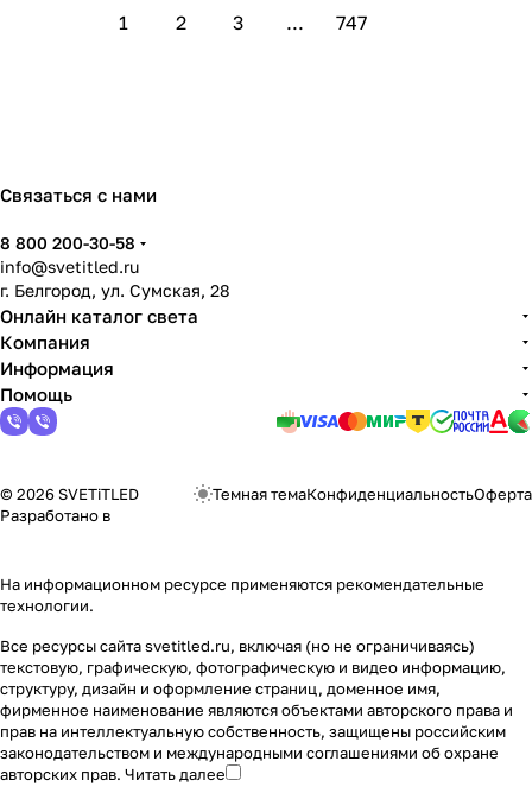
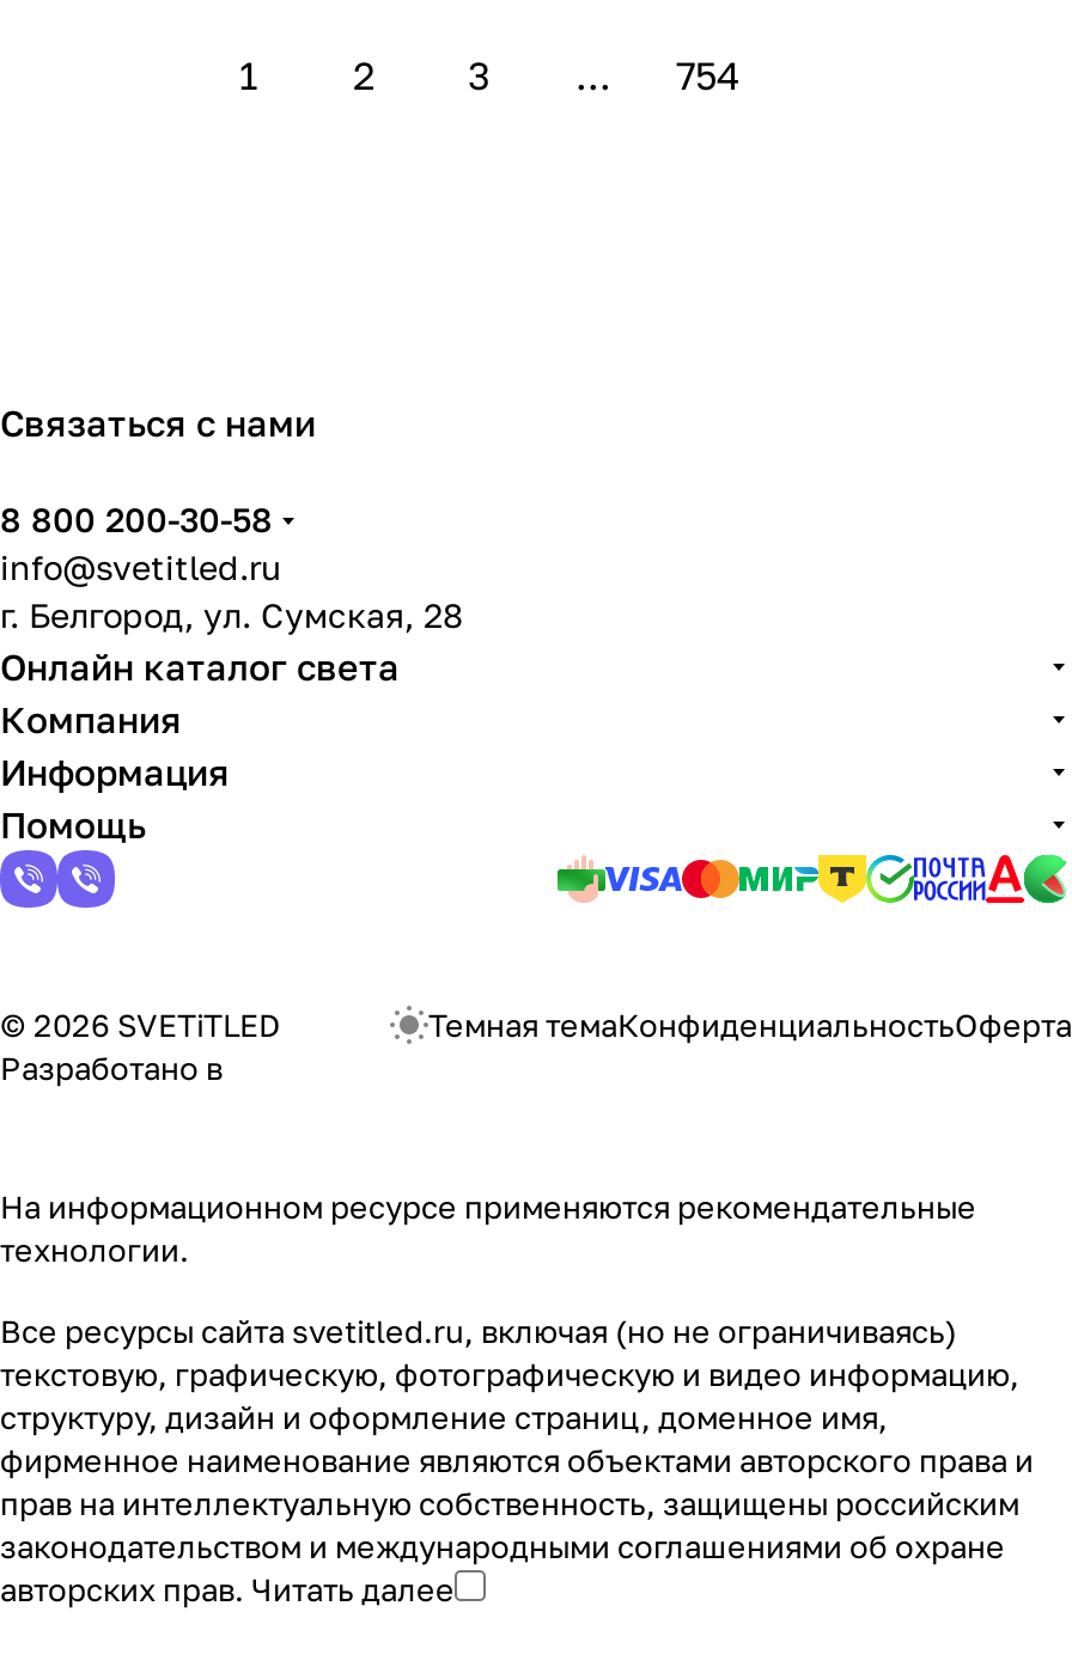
[336,11,367,34] 747 -> [676,51,741,99] 754

